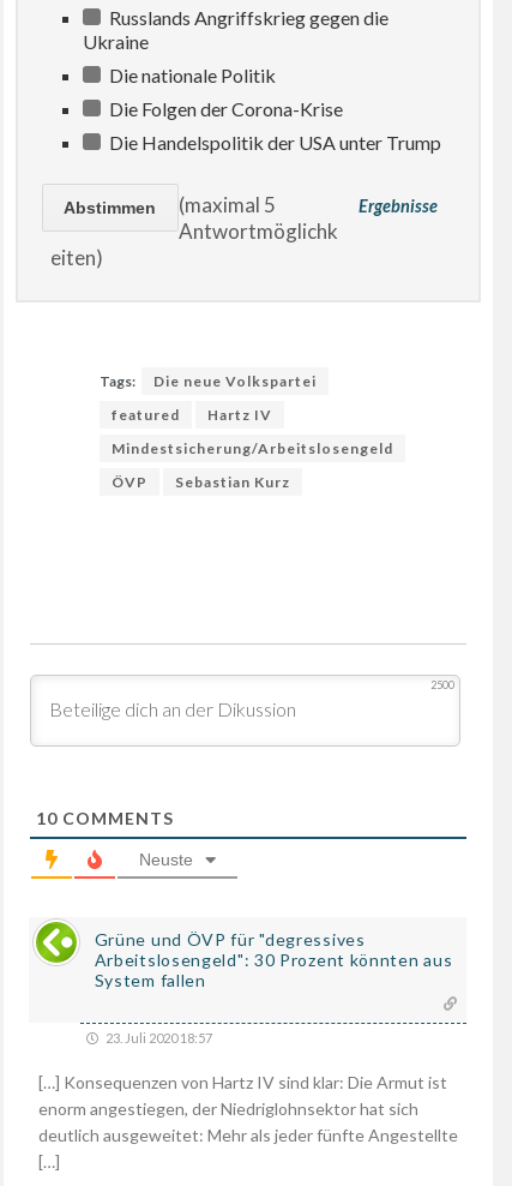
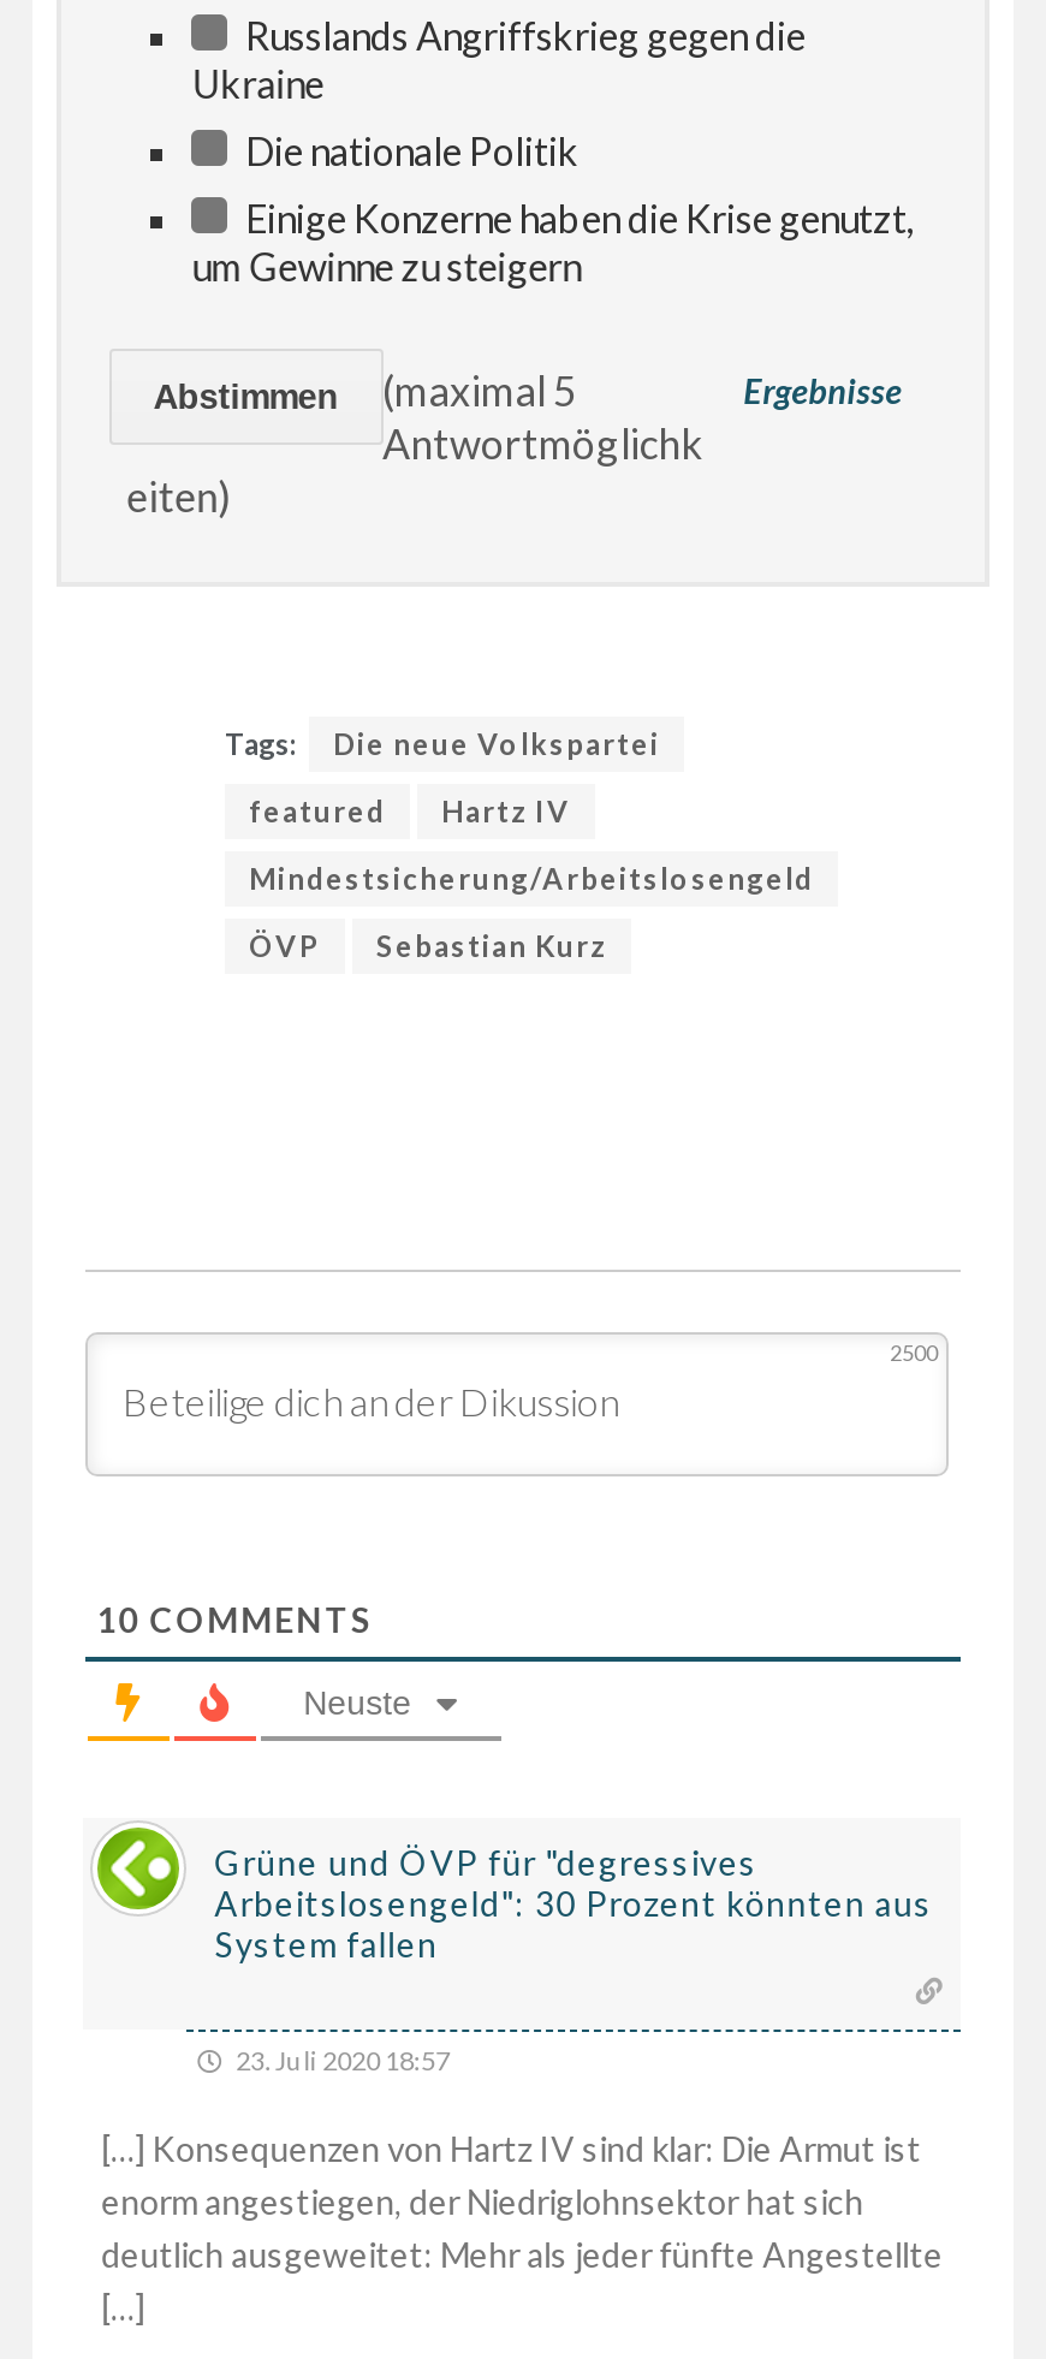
[106,97,442,154] Die Folgen der Corona-Krise | Die Handelspolitik der USA unter Trump -> [192,195,914,289] Einige Konzerne haben die Krise genutzt, | um Gewinne zu steigern

